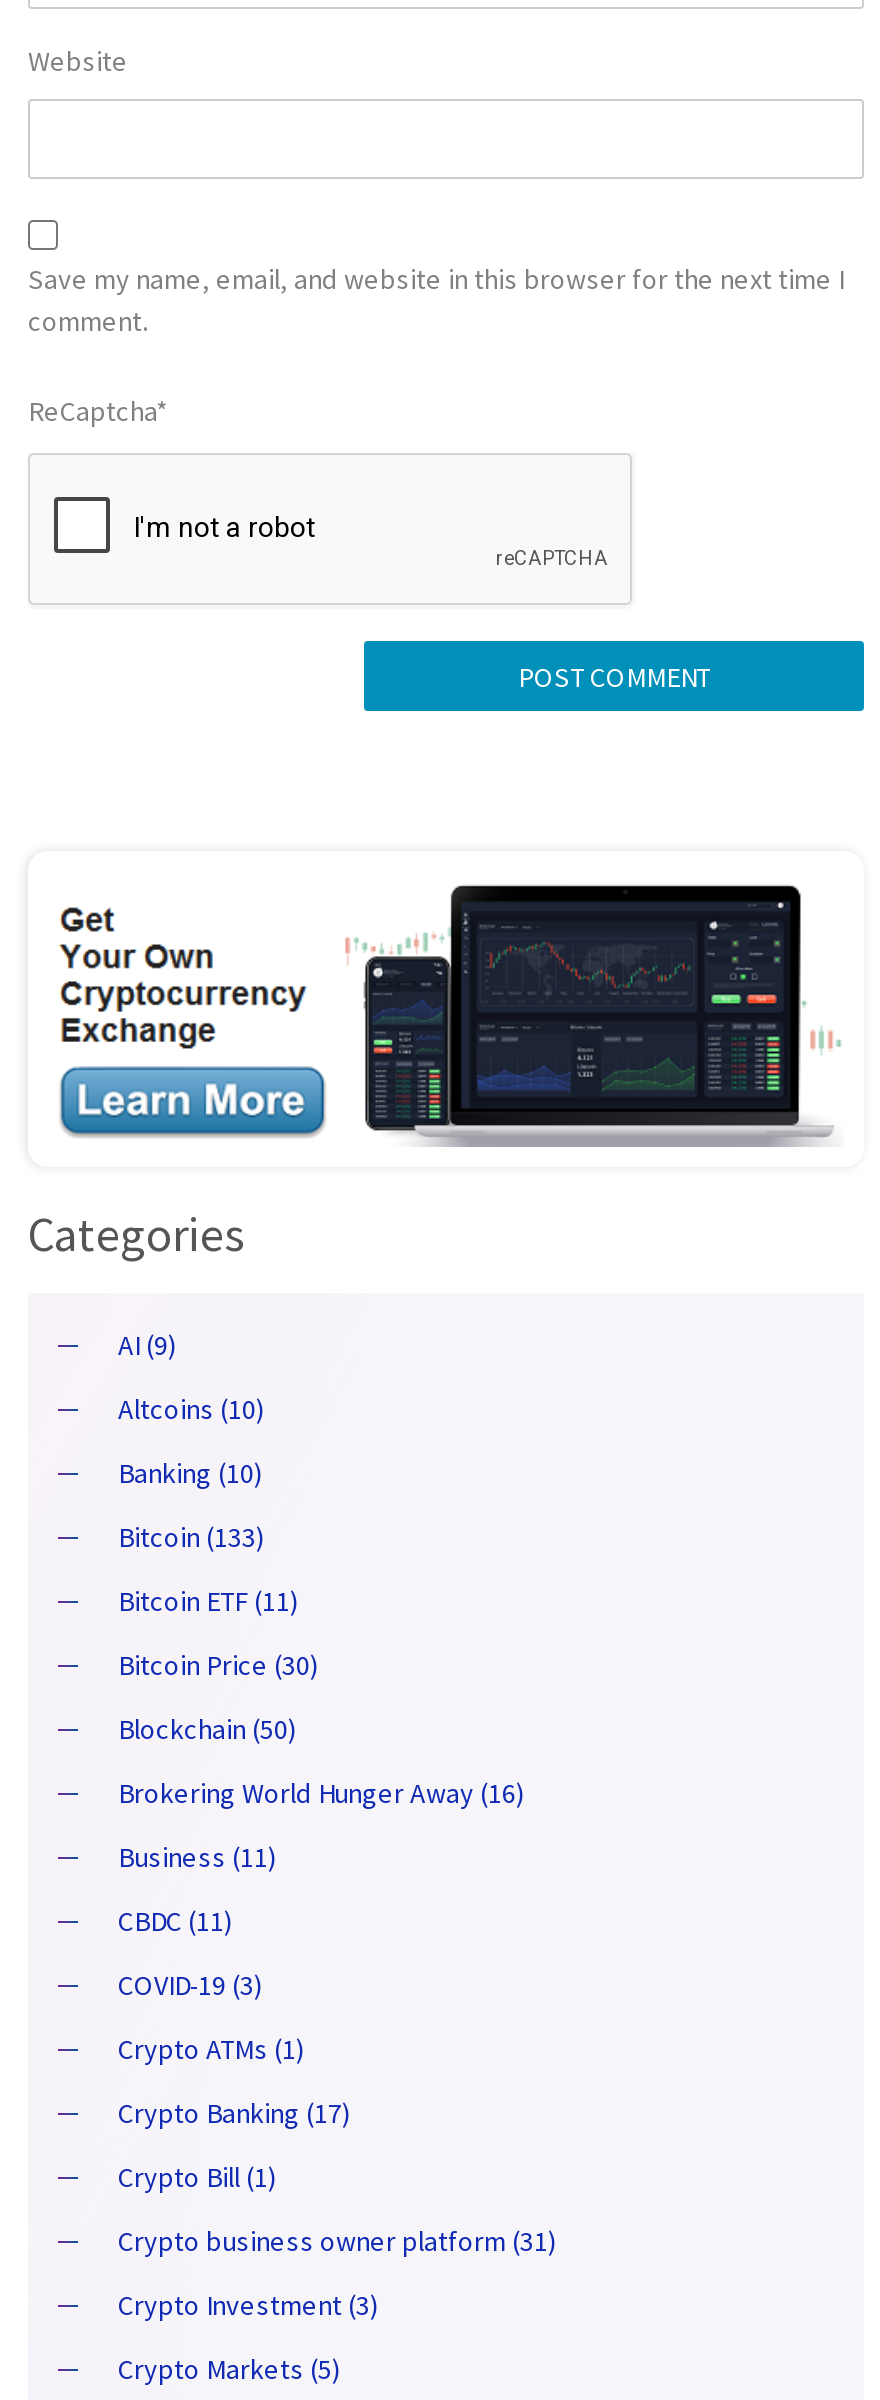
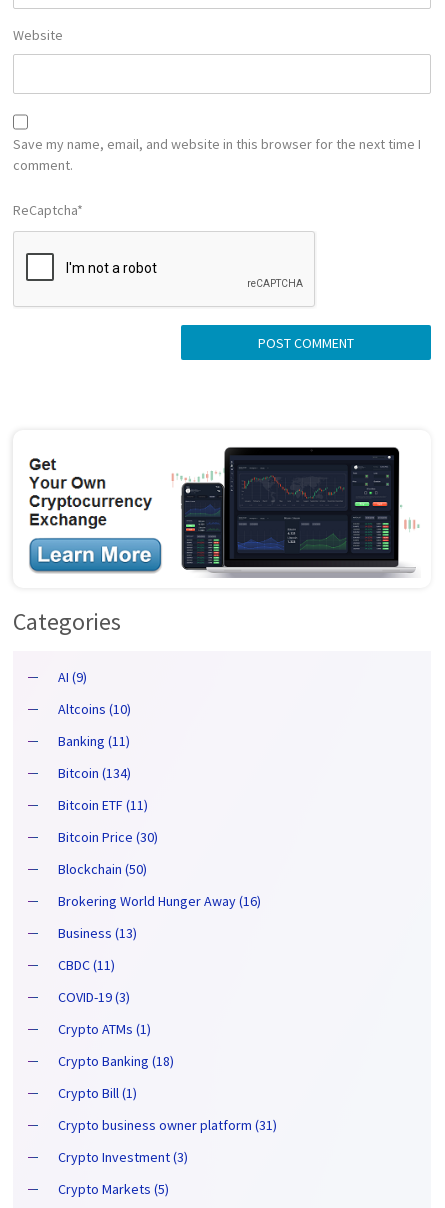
[118,1455,262,1491] Banking (10) -> [58,732,130,750] Banking (11)
[118,1519,264,1555] Bitcoin (133) -> [58,764,131,782] Bitcoin (134)
[118,1839,276,1875] Business (11) -> [58,924,137,942] Business (13)
[118,2095,350,2131] Crypto Banking (17) -> [58,1052,174,1070] Crypto Banking (18)

